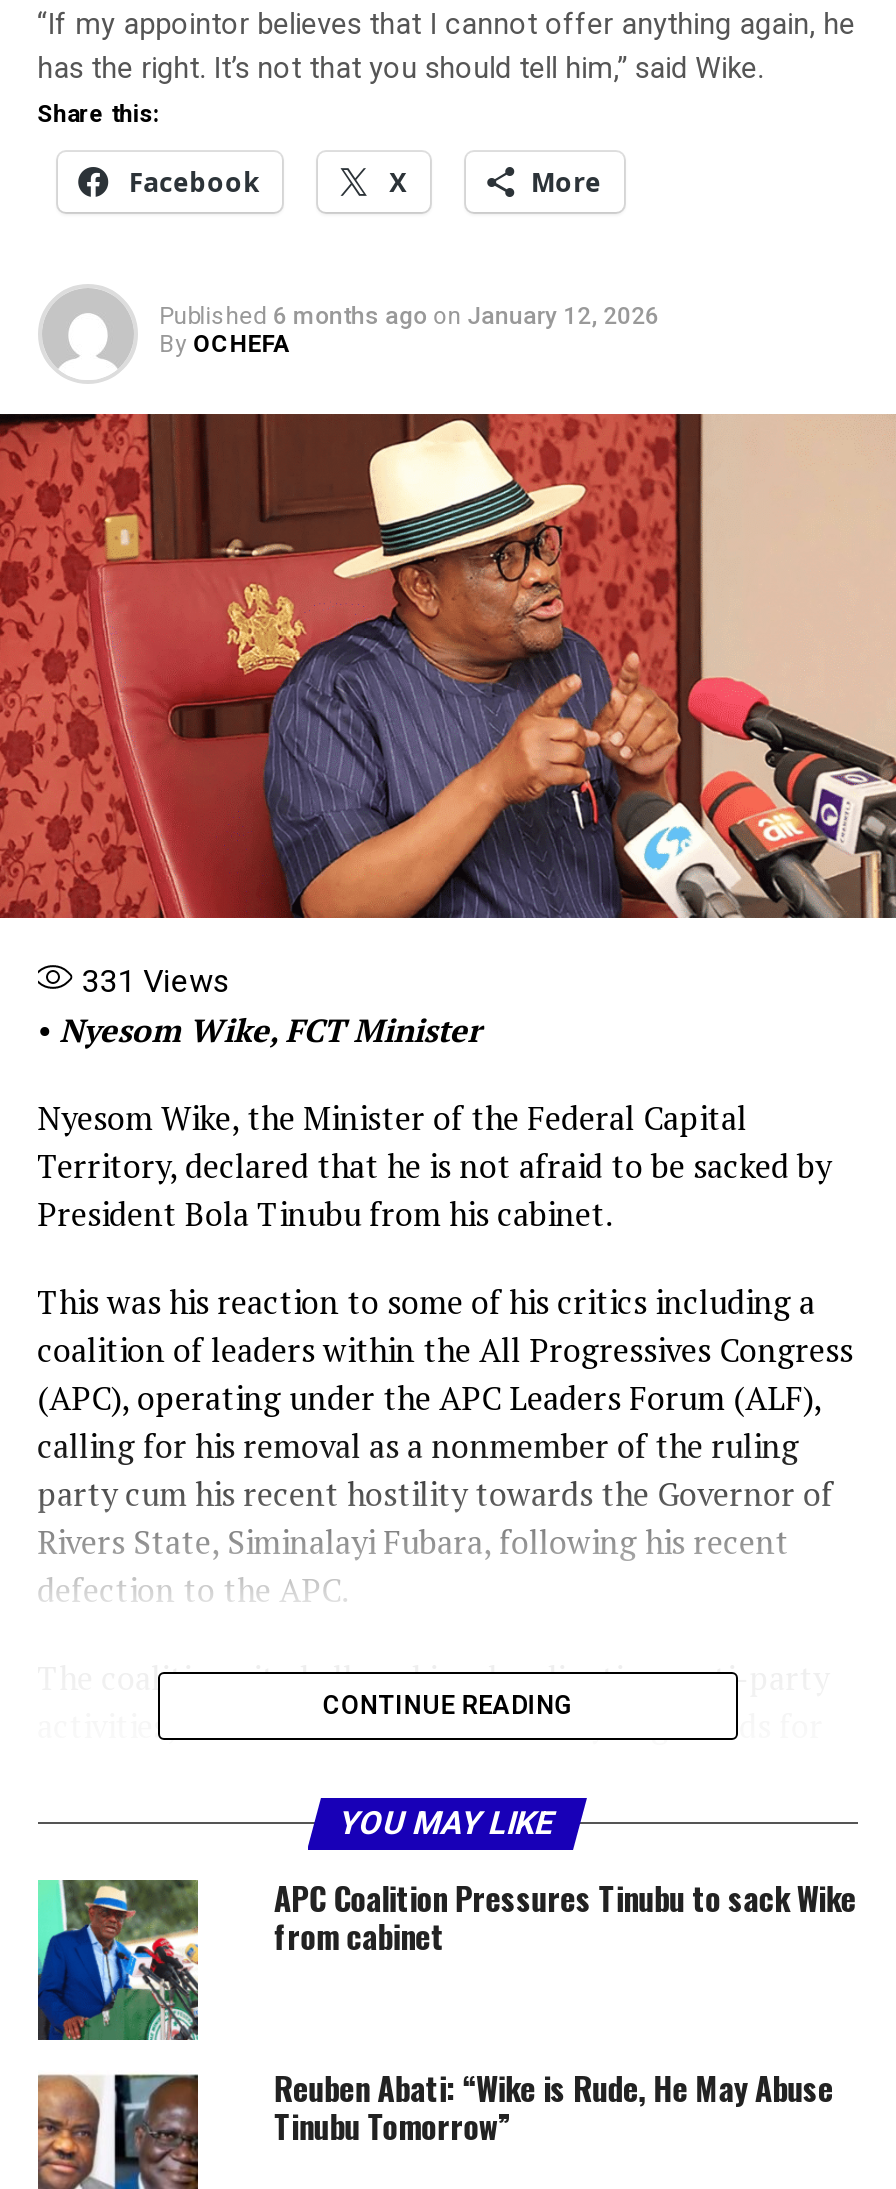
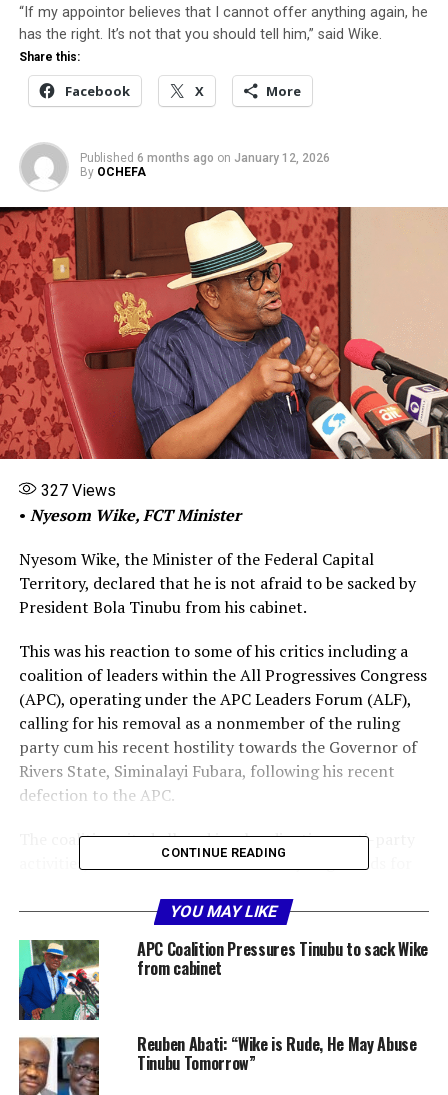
[81,962,231,1000] 331 Views -> [41,481,116,500] 327 Views

